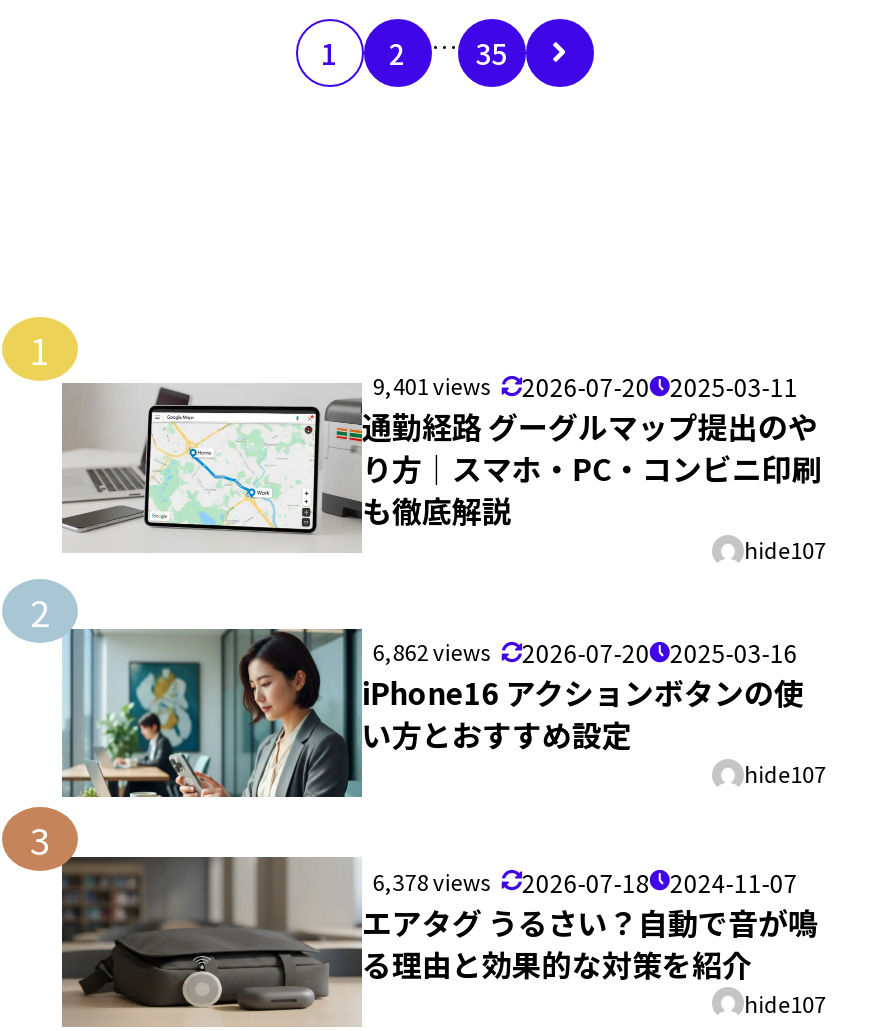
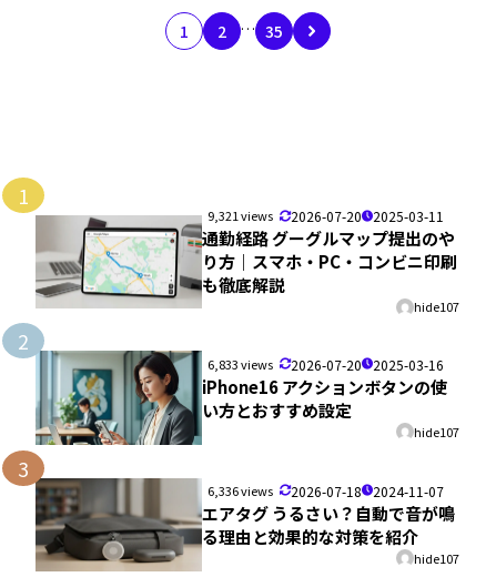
[373,369,798,403] 9,401 views 2026-07-20 2025-03-11 -> [208,207,444,226] 9,321 views 2026-07-20 2025-03-11
[373,635,798,669] 6,862 views 2026-07-20 2025-03-16 -> [208,355,444,373] 6,833 views 2026-07-20 2025-03-16
[373,864,798,898] 6,378 views 2026-07-18 2024-11-07 -> [208,481,444,500] 6,336 views 2026-07-18 2024-11-07

